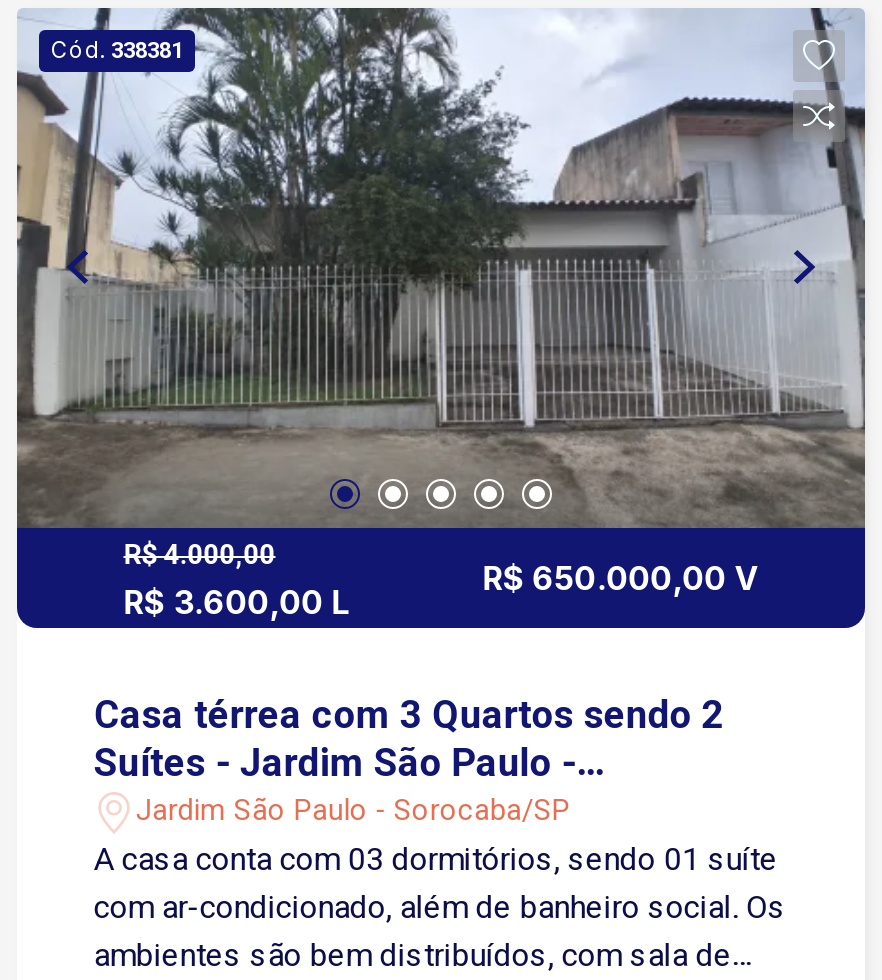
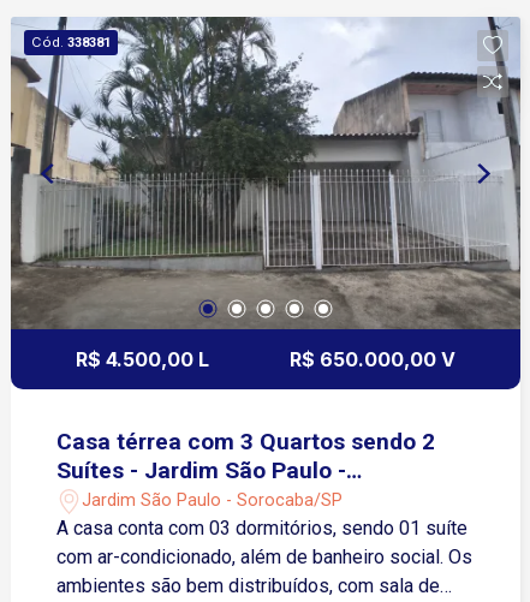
[123,537,349,621] R$ 4.000,00 | R$ 3.600,00 L -> [75,348,209,372] R$ 4.500,00 L

